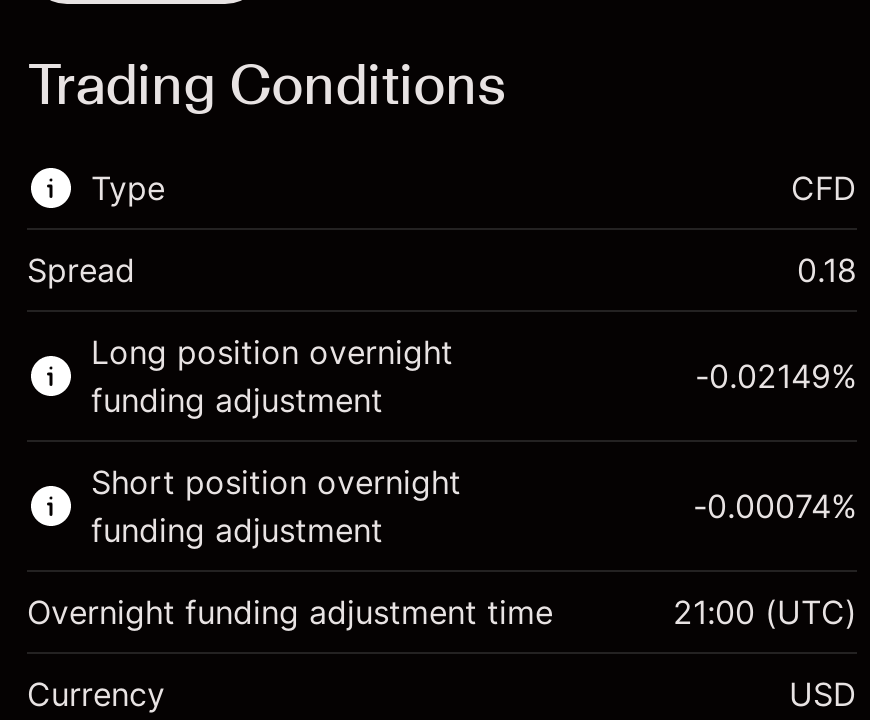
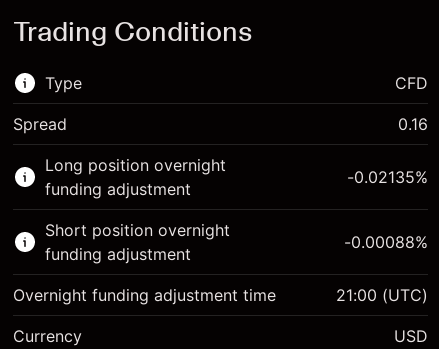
[797,250,857,290] 0.18 -> [398,114,428,134] 0.16
[695,356,857,396] -0.02149% -> [347,167,428,187] -0.02135%
[693,486,857,526] -0.00074% -> [344,232,428,252] -0.00088%

